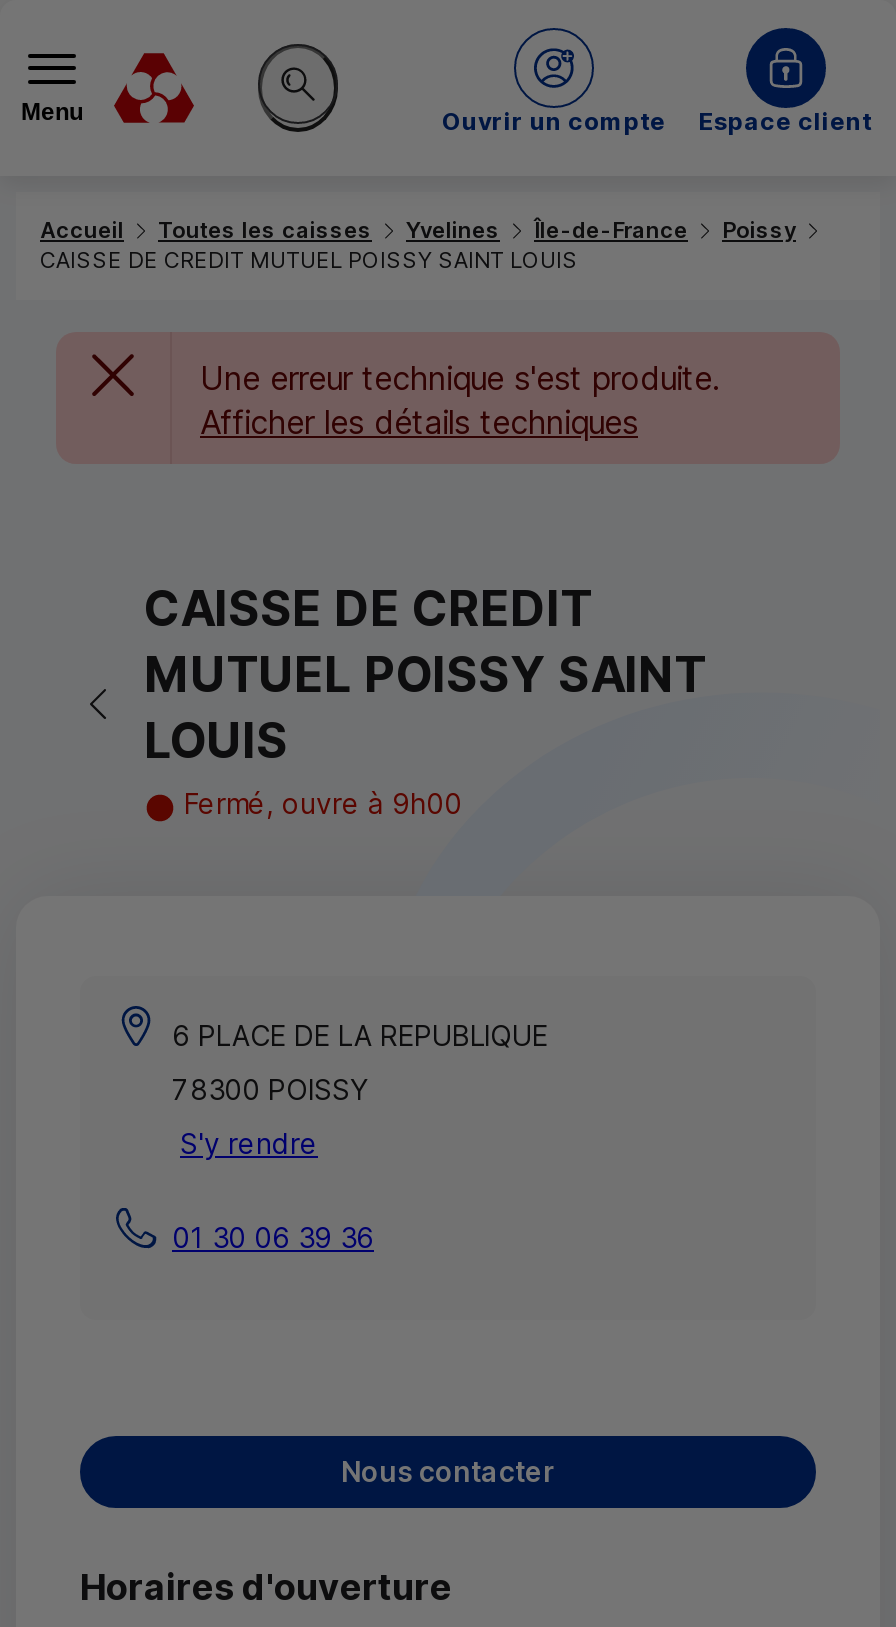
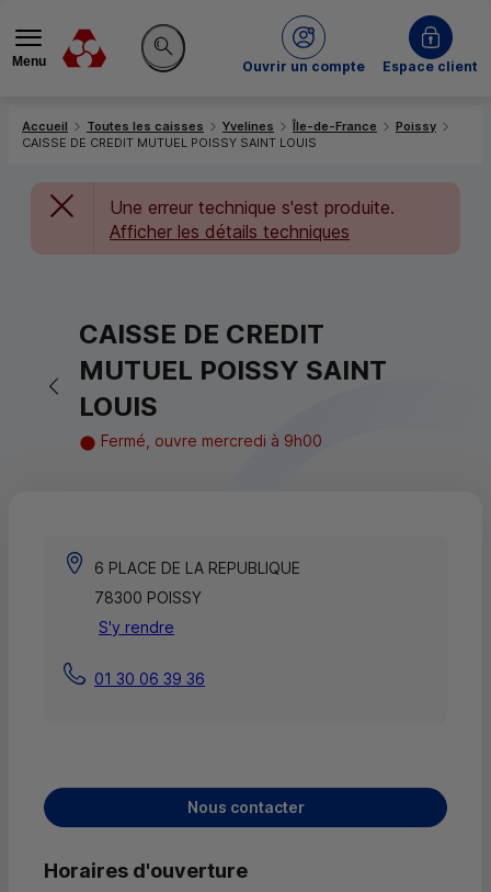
[184,786,462,820] Fermé, ouvre à 9h00 -> [101,431,322,450] Fermé, ouvre mercredi à 9h00

